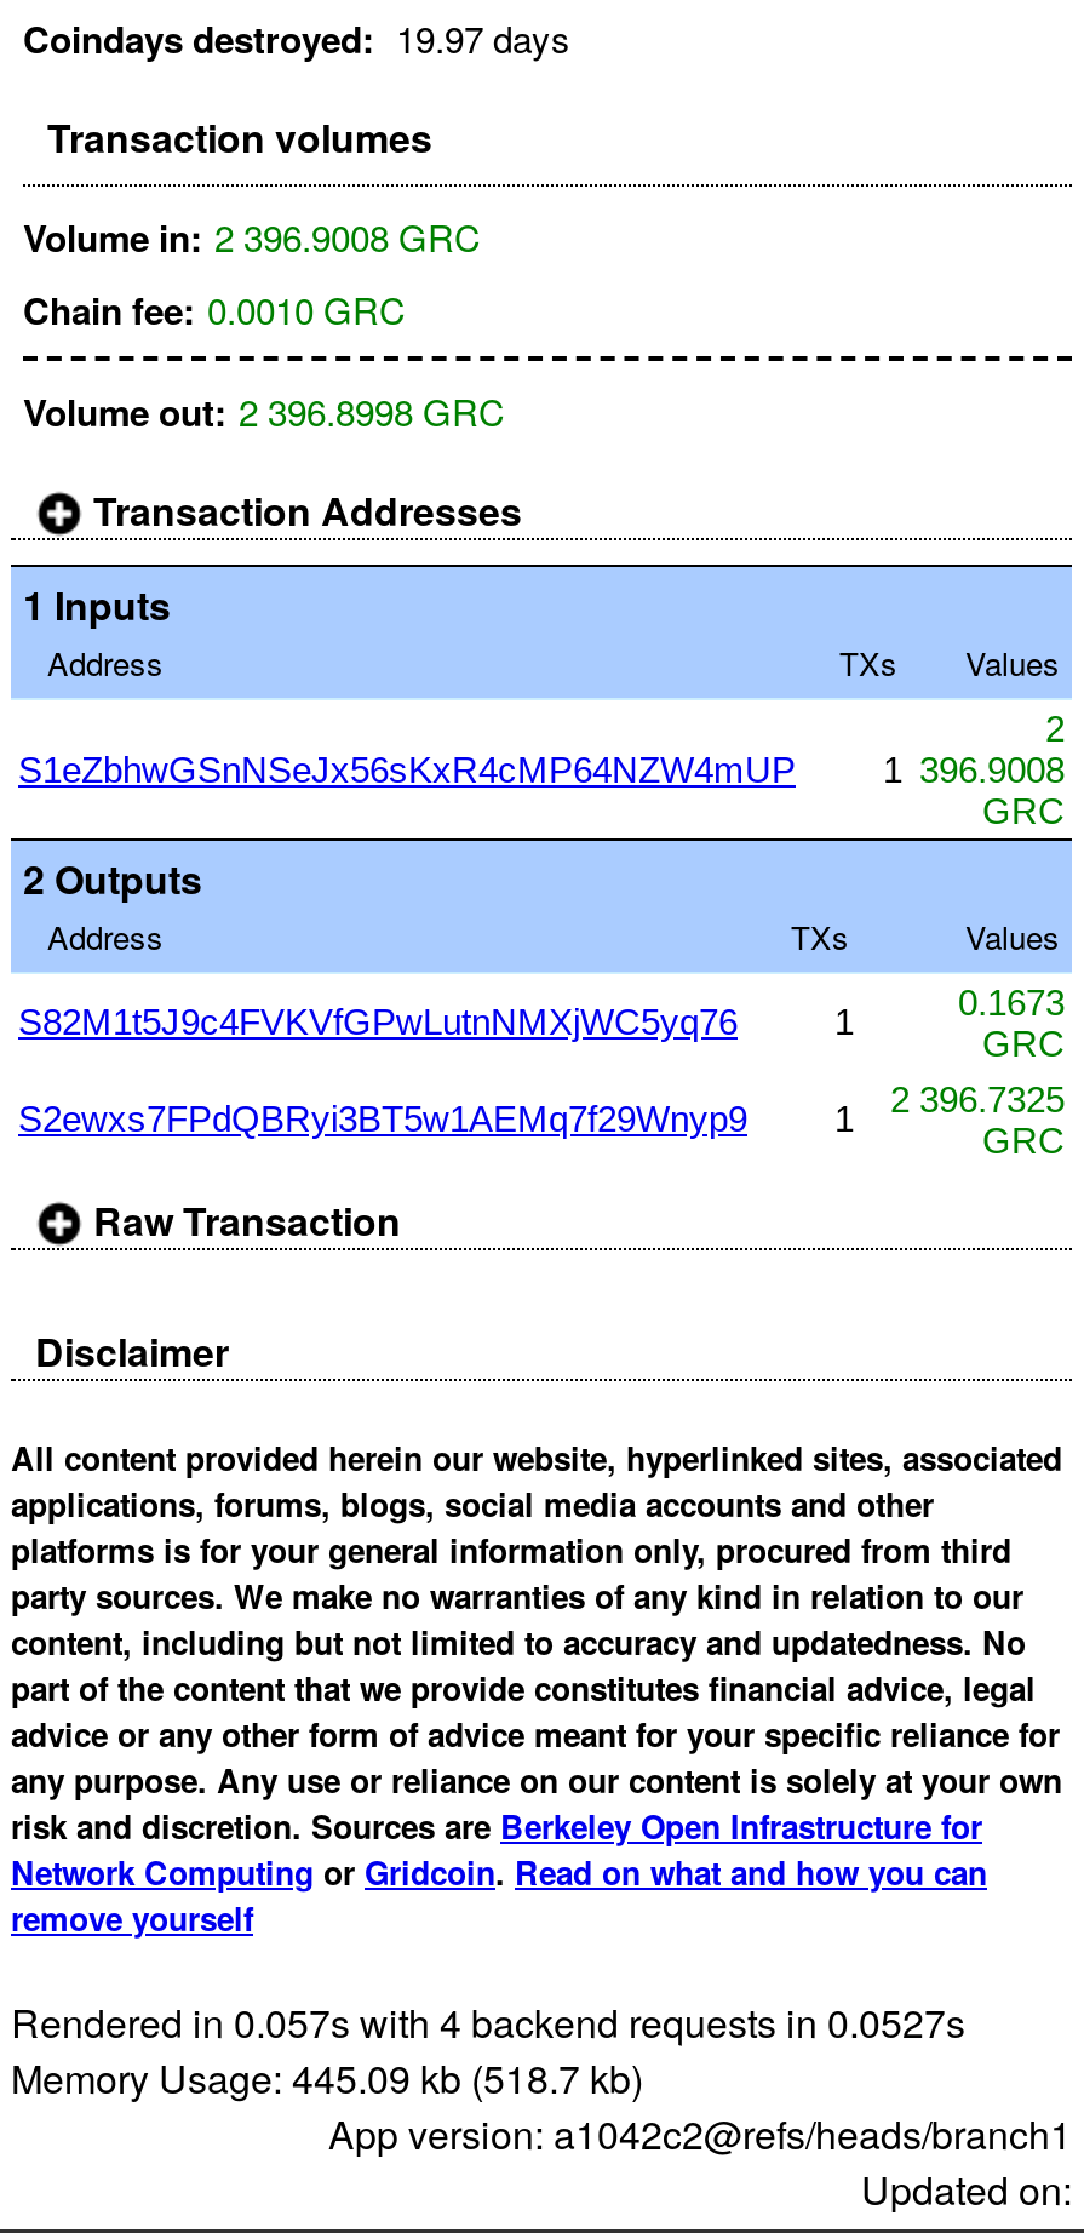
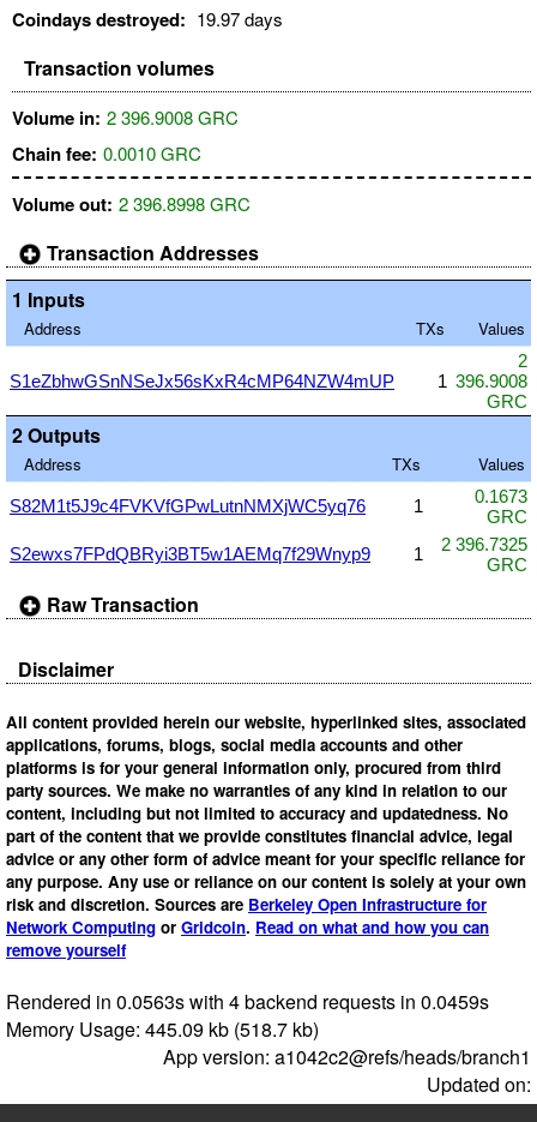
[11,1995,965,2050] Rendered in 0.057s with 4 backend requests in 0.0527s -> [6,988,489,1015] Rendered in 0.0563s with 4 backend requests in 0.0459s

